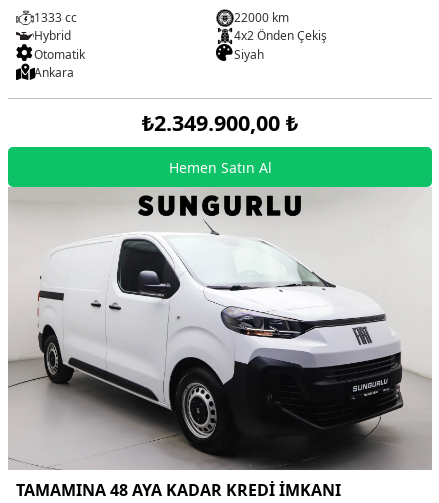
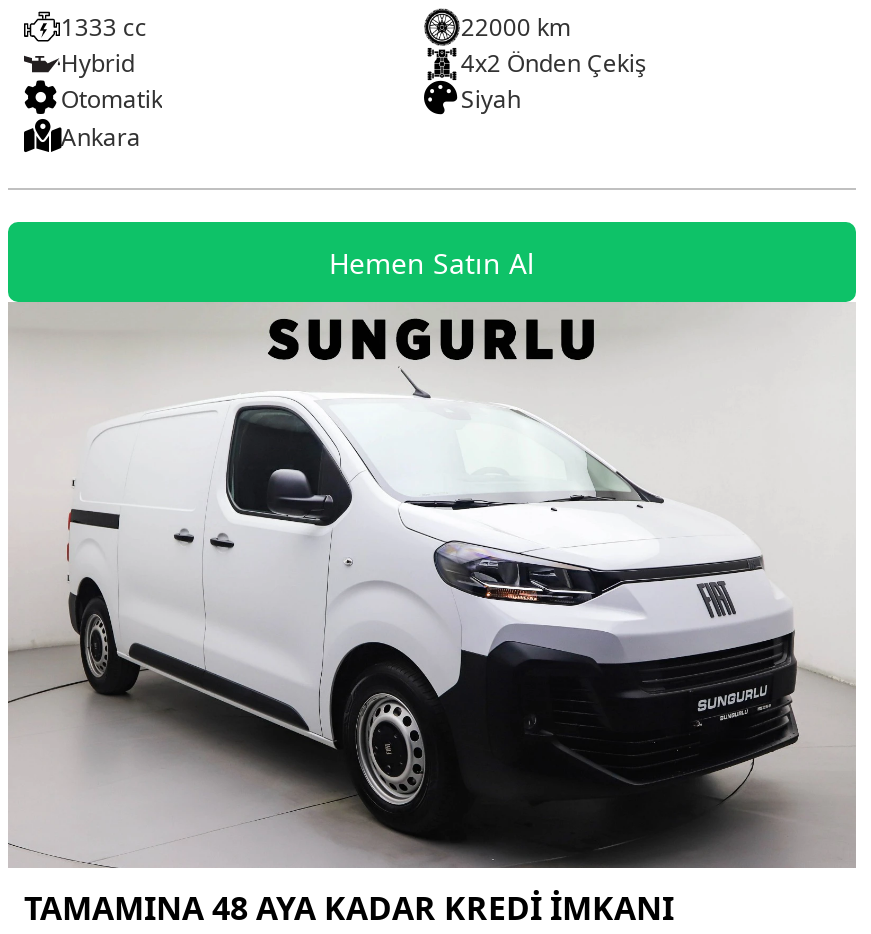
[142,108,298,137] ₺2.349.900,00 ₺ -> none

